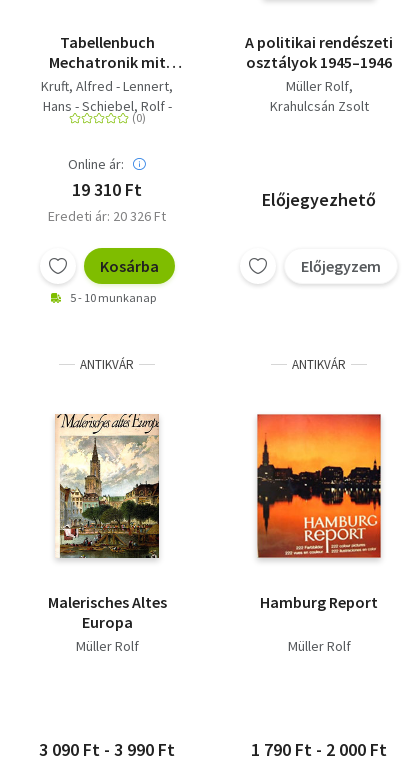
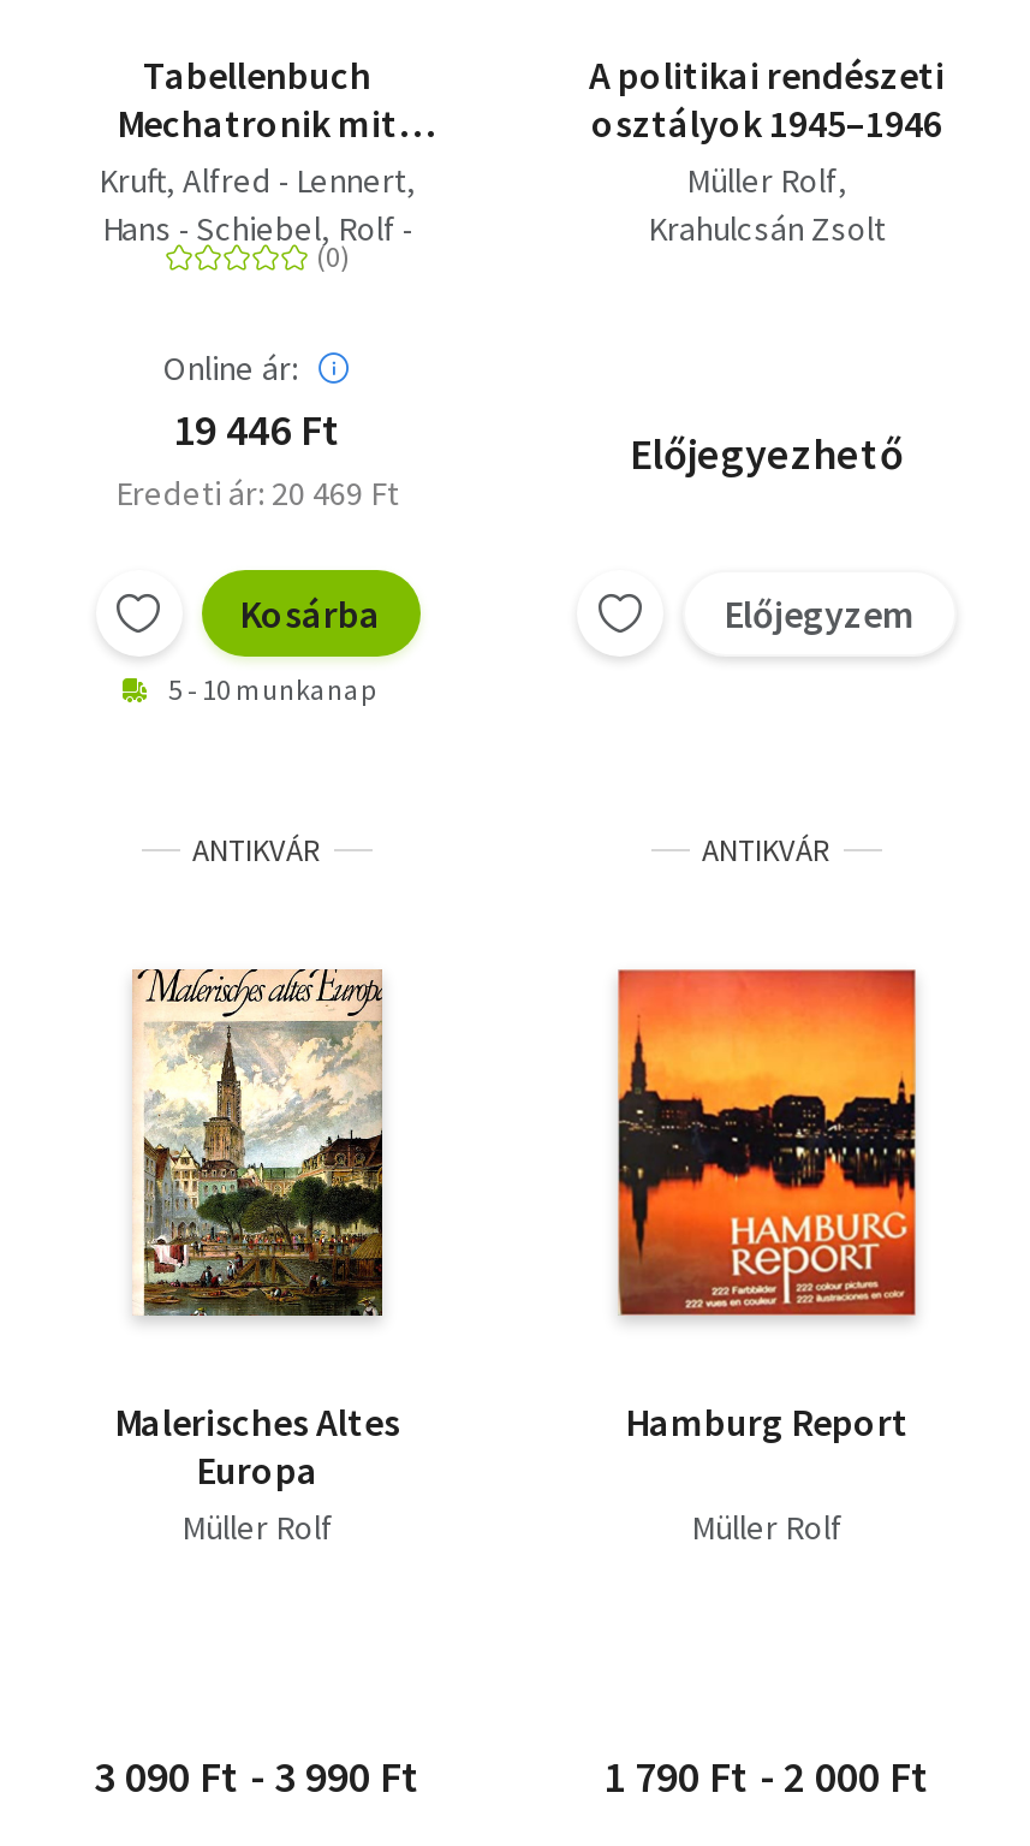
[72,178,142,201] 19 310 Ft -> [173,402,341,457] 19 446 Ft
[48,207,166,225] Eredeti ár: 20 326 Ft -> [115,471,399,515] Eredeti ár: 20 469 Ft

